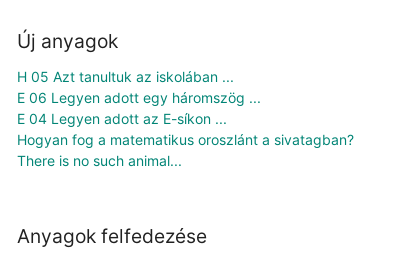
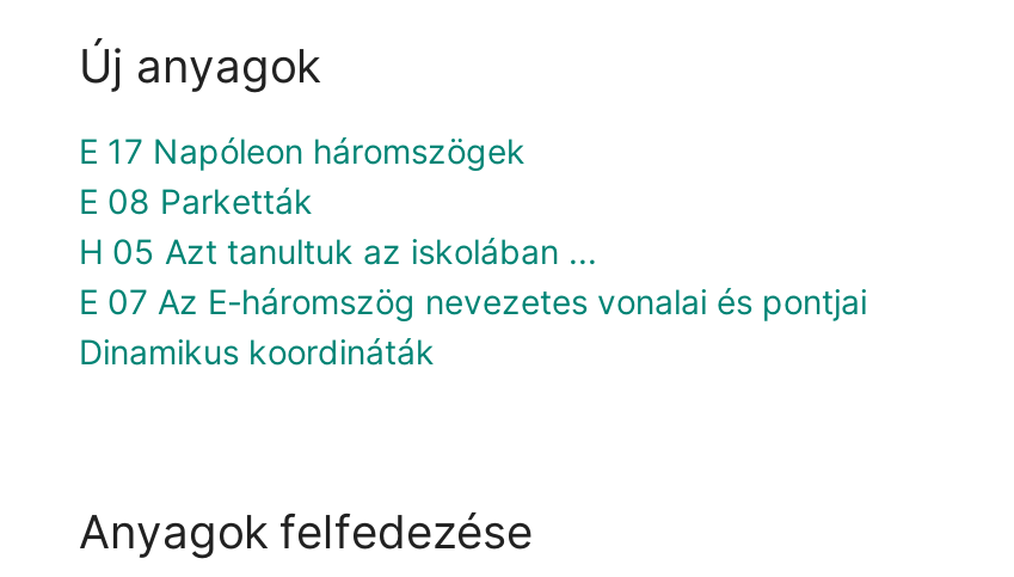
none -> [79,130,526,221] E 17 Napóleon háromszögek | E 08 Parketták
moved [17,68,234,85] -> [79,230,597,271]: H 05 Azt tanultuk az iskolában ...
[17,89,354,169] E 06 Legyen adott egy háromszög ... | E 04 Legyen adott az E-síkon ... | Hogyan fog a matematikus oroszlánt a sivatagban? | There is no such animal... -> [79,280,867,371] E 07 Az E-háromszög nevezetes vonalai és pontjai | Dinamikus koordináták

